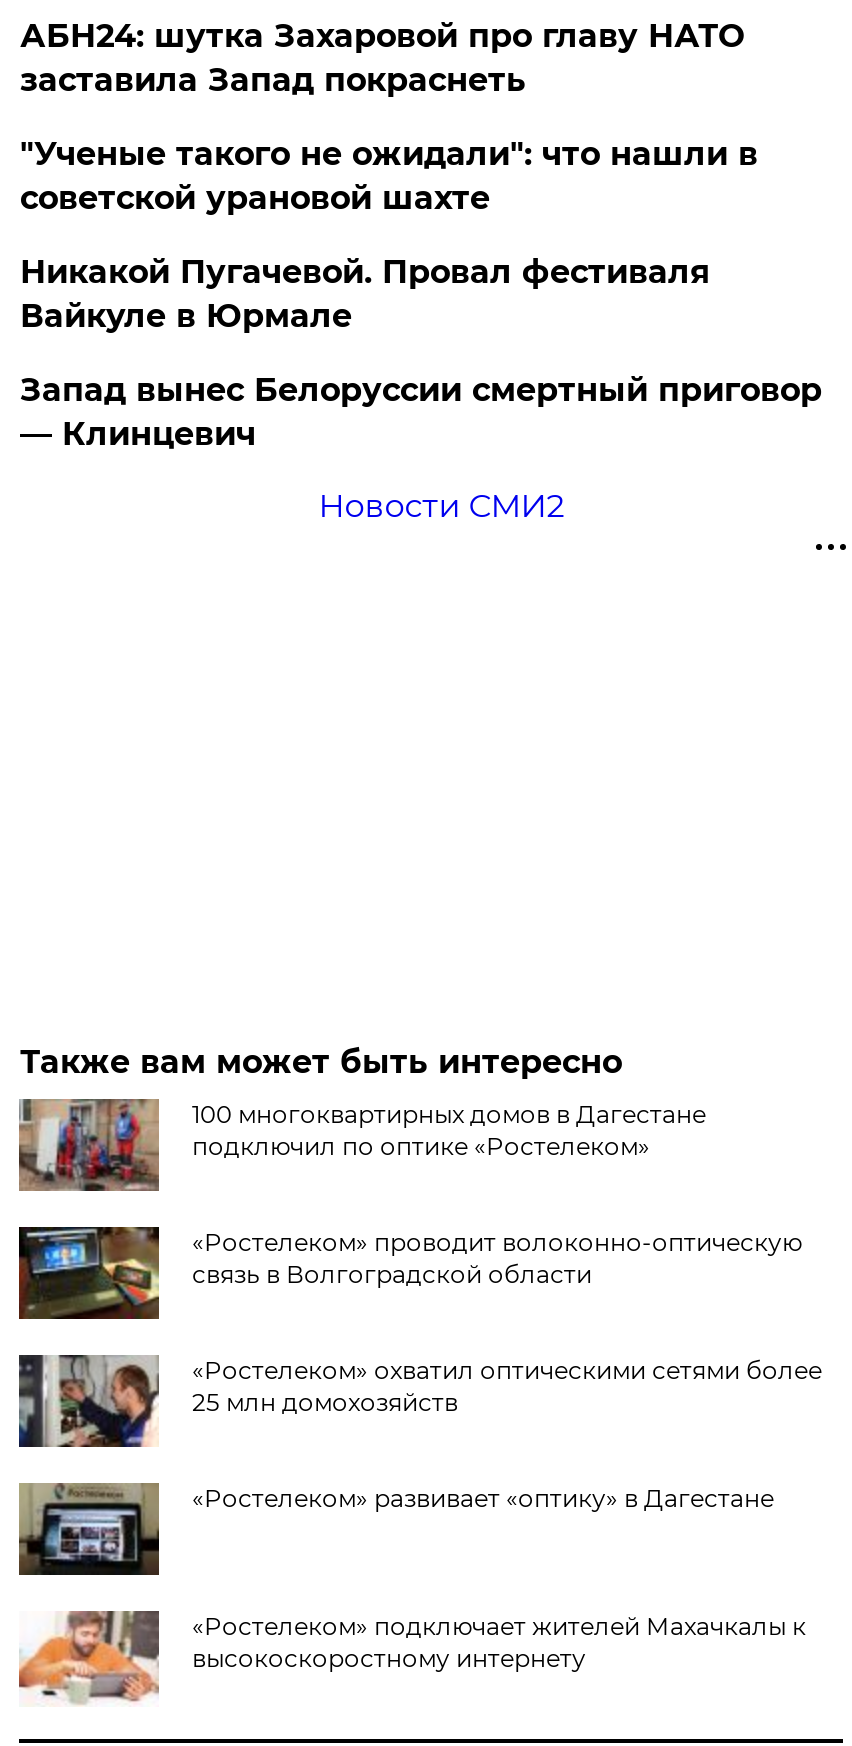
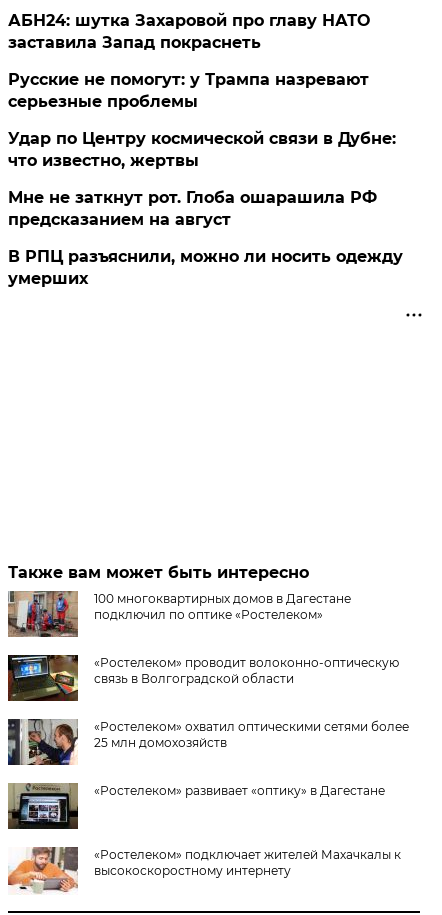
[20,135,758,217] "Ученые такого не ожидали": что нашли в | советской урановой шахте -> [8,70,369,111] Русские не помогут: у Трампа назревают | серьезные проблемы
[20,253,710,335] Никакой Пугачевой. Провал фестиваля | Вайкуле в Юрмале -> [8,129,396,170] Удар по Центру космической связи в Дубне: | что известно, жертвы
[20,371,822,453] Запад вынес Белоруссии смертный приговор | — Клинцевич -> [8,188,377,229] Мне не заткнут рот. Глоба ошарашила РФ | предсказанием на август
[318,487,564,525] Новости СМИ2 -> [8,247,403,288] В РПЦ разъяснили, можно ли носить одежду | умерших

